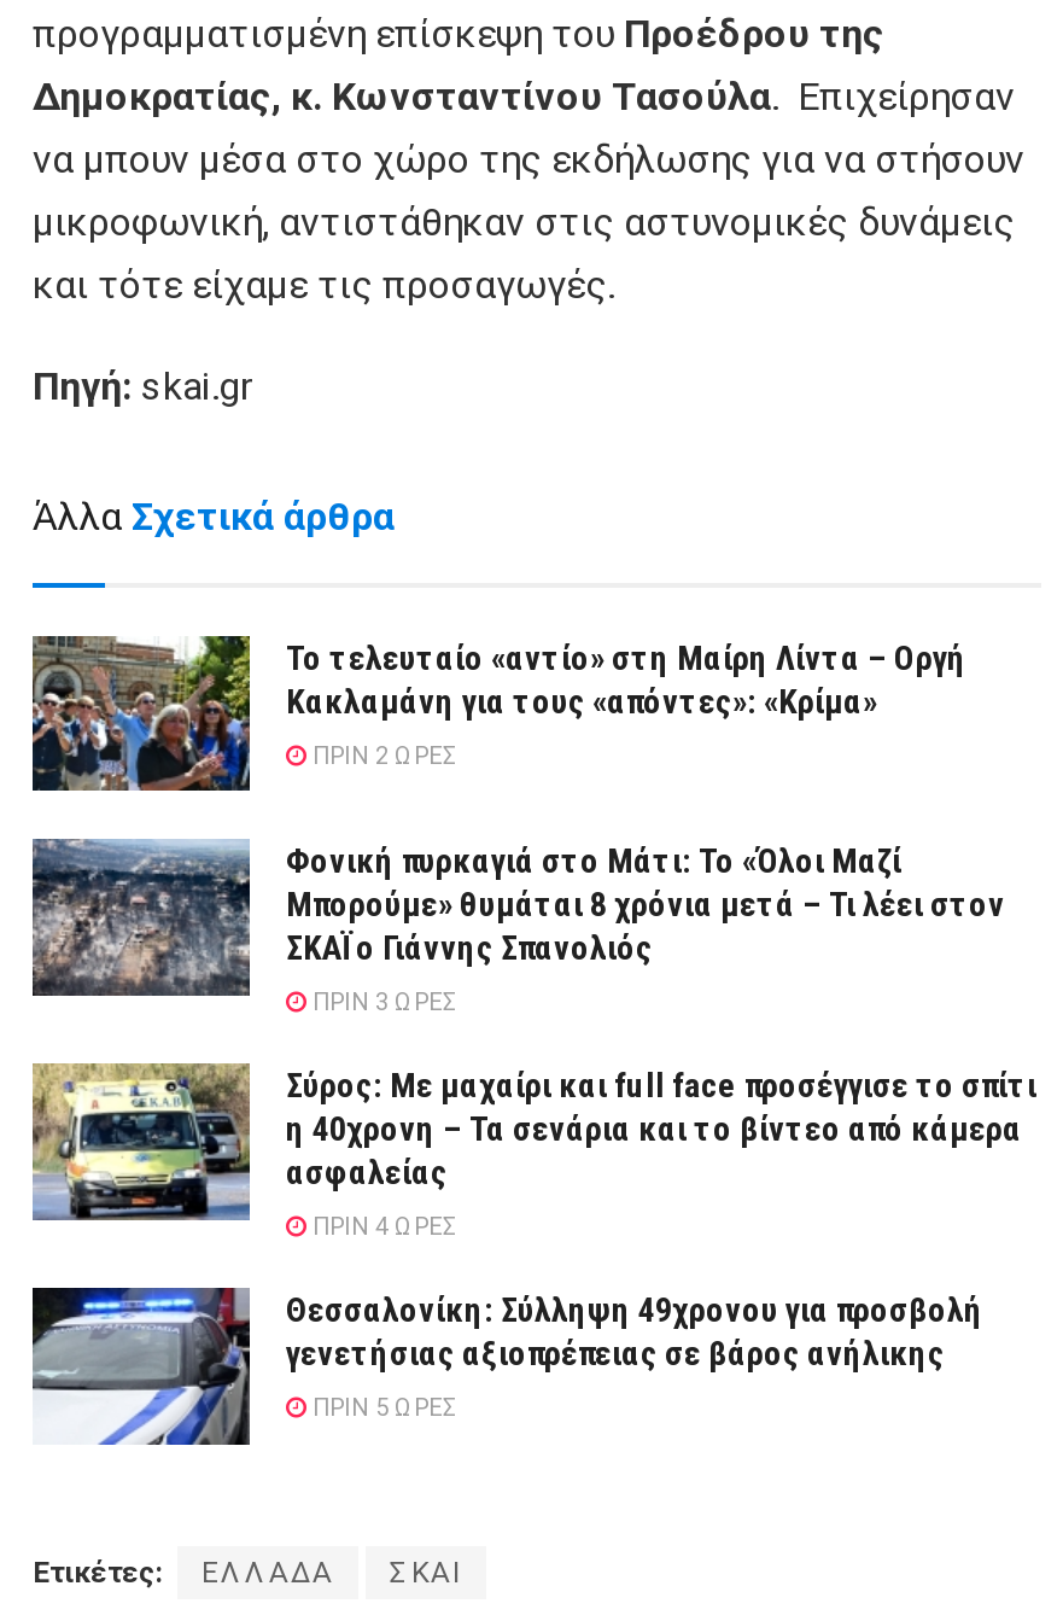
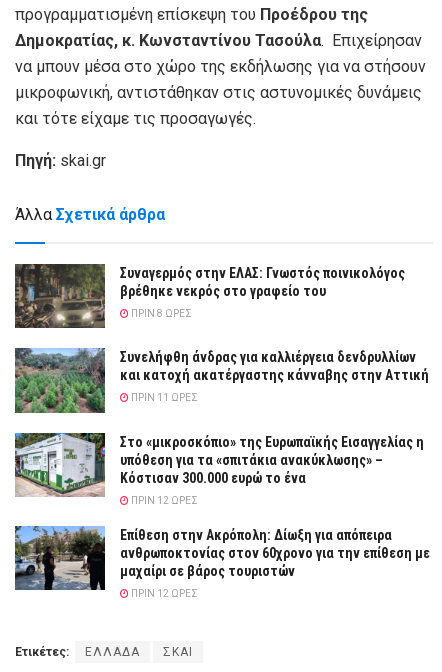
[33,634,966,791] [image] | Το τελευταίο «αντίο» στη Μαίρη Λίντα – Οργή | Κακλαμάνη για τους «απόντες»: «Κρίμα» -> [15,263,405,329] [image] | Συναγερμός στην ΕΛΑΣ: Γνωστός ποινικολόγος | βρέθηκε νεκρός στο γραφείο του
[308,742,460,769] ΠΡΙΝ 2 ΏΡΕΣ -> [129,308,192,319] ΠΡΙΝ 8 ΏΡΕΣ
[30,839,1005,998] [image] | Φονική πυρκαγιά στο Μάτι: Το «Όλοι Μαζί | Μπορούμε» θυμάται 8 χρόνια μετά – Τι λέει στον | ΣΚΑΪ ο Γιάννης Σπανολιός -> [14,348,429,414] [image] | Συνελήφθη άνδρας για καλλιέργεια δενδρυλλίων | και κατοχή ακατέργαστης κάνναβης στην Αττική
[308,989,460,1016] ΠΡΙΝ 3 ΏΡΕΣ -> [129,392,198,403] ΠΡΙΝ 11 ΏΡΕΣ
[30,1044,1036,1223] [image] | Σύρος: Με μαχαίρι και full face προσέγγισε το σπίτι | η 40χρονη – Τα σενάρια και το βίντεο από κάμερα | ασφαλείας -> [14,432,424,506] [image] | Στο «μικροσκόπιο» της Ευρωπαϊκής Εισαγγελίας η | υπόθεση για τα «σπιτάκια ανακύκλωσης» – | Κόστισαν 300.000 ευρώ το ένα
[308,1214,460,1240] ΠΡΙΝ 4 ΏΡΕΣ -> [129,495,198,506] ΠΡΙΝ 12 ΏΡΕΣ
[33,1269,983,1447] [image] | Θεσσαλονίκη: Σύλληψη 49χρονου για προσβολή | γενετήσιας αξιοπρέπειας σε βάρος ανήλικης -> [14,525,430,599] [image] | Επίθεση στην Ακρόπολη: Δίωξη για απόπειρα | ανθρωποκτονίας στον 60χρονο για την επίθεση με | μαχαίρι σε βάρος τουριστών
[308,1395,460,1421] ΠΡΙΝ 5 ΏΡΕΣ -> [129,588,198,599] ΠΡΙΝ 12 ΏΡΕΣ

